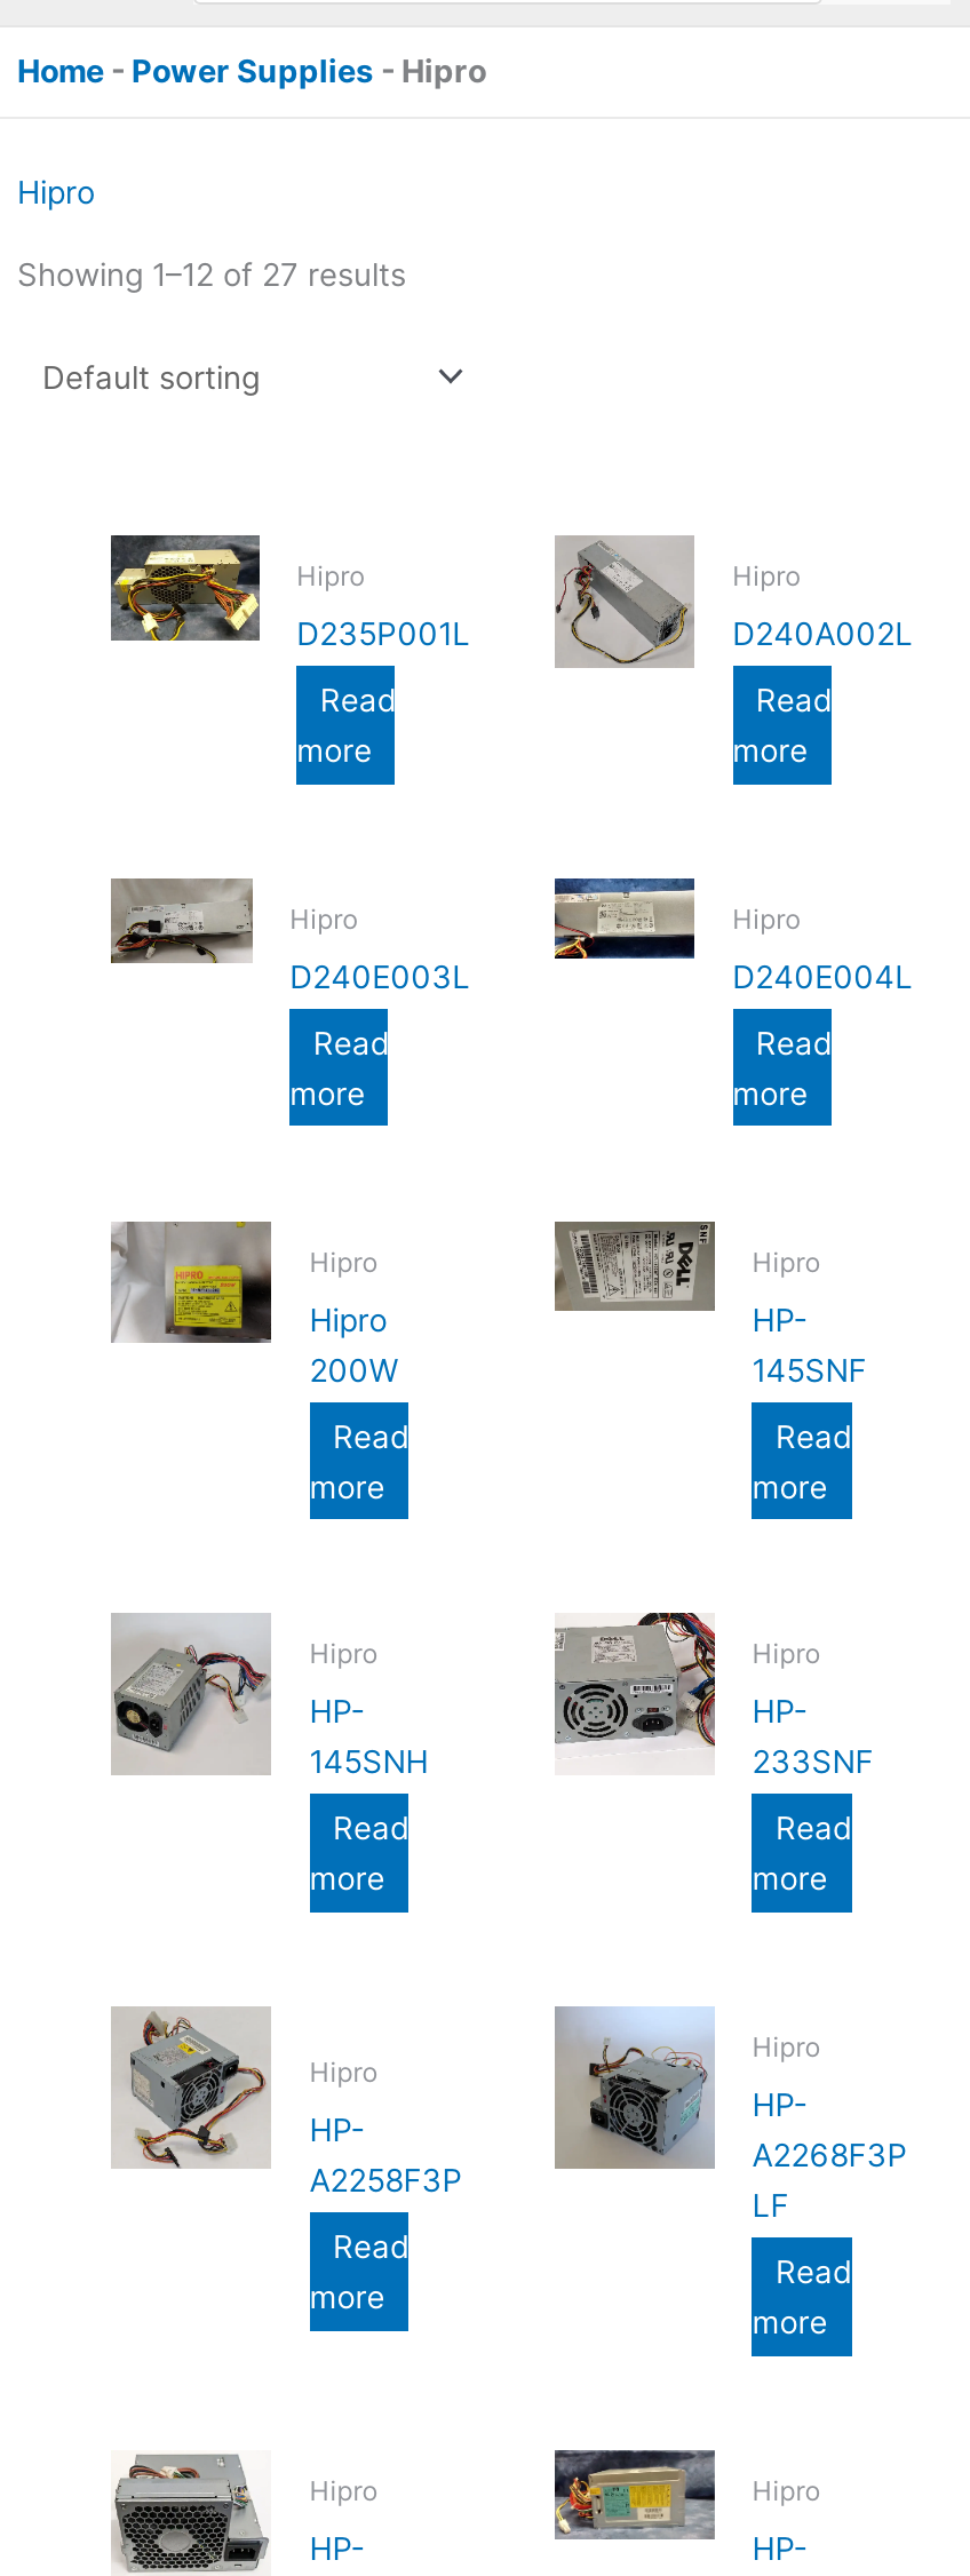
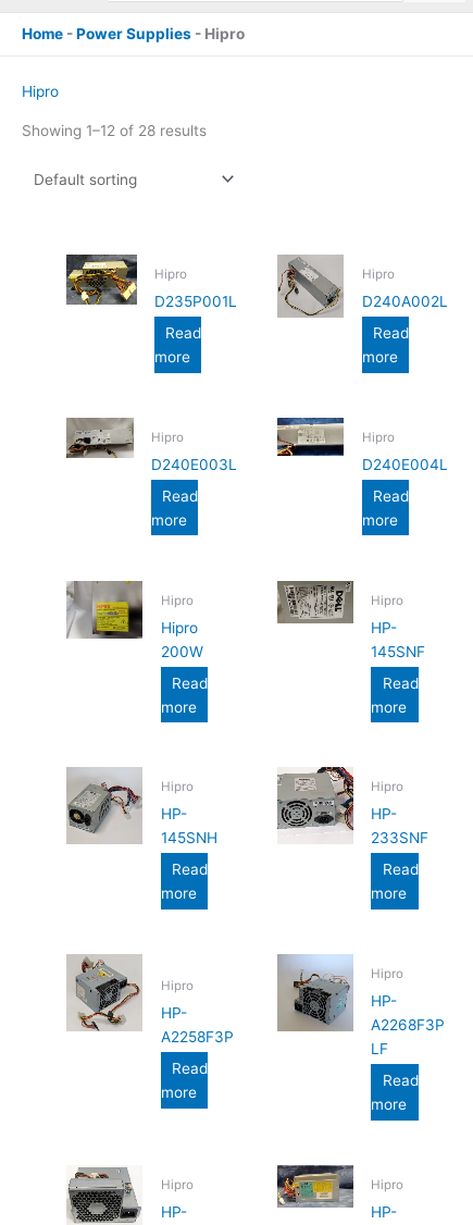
[17,255,406,292] Showing 1–12 of 27 results -> [22,121,207,139] Showing 1–12 of 28 results

